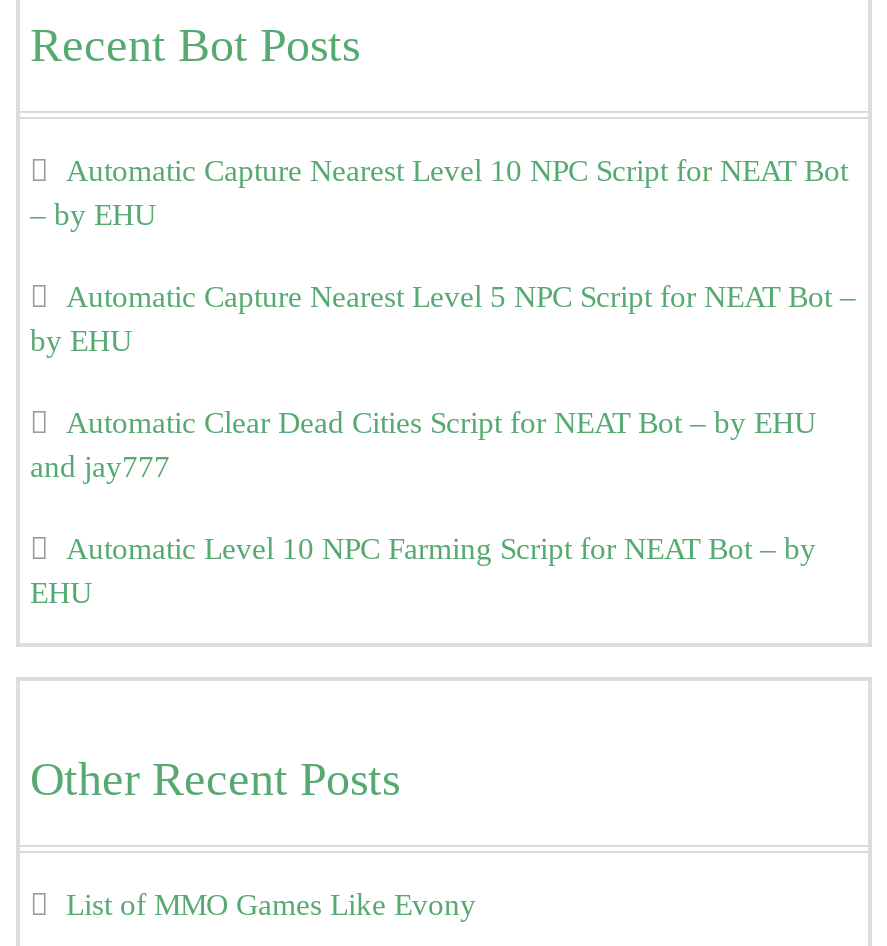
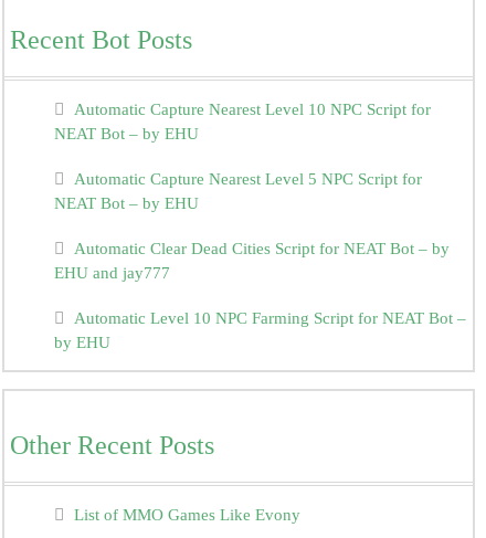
[30,153,856,313] Automatic Capture Nearest Level 10 NPC Script for NEAT Bot | – by EHU | Automatic Capture Nearest Level 5 NPC Script for NEAT Bot – -> [54,99,466,327] Automatic Capture Nearest Level 10 NPC Script for | NEAT Bot – by EHU | Automatic Capture Nearest Level 5 NPC Script for | NEAT Bot – by EHU | Automatic Clear Dead Cities Script for NEAT Bot – by | EHU and jay777 | Automatic Level 10 NPC Farming Script for NEAT Bot –
moved [30,323,132,357] -> [54,333,110,351]: by EHU
[30,405,816,609] Automatic Clear Dead Cities Script for NEAT Bot – by EHU | and jay777 | Automatic Level 10 NPC Farming Script for NEAT Bot – by | EHU -> none

